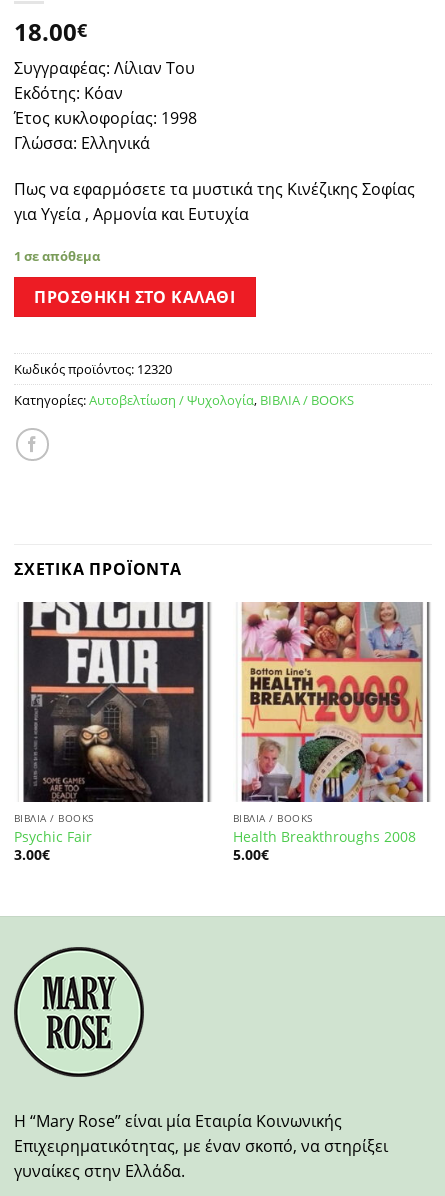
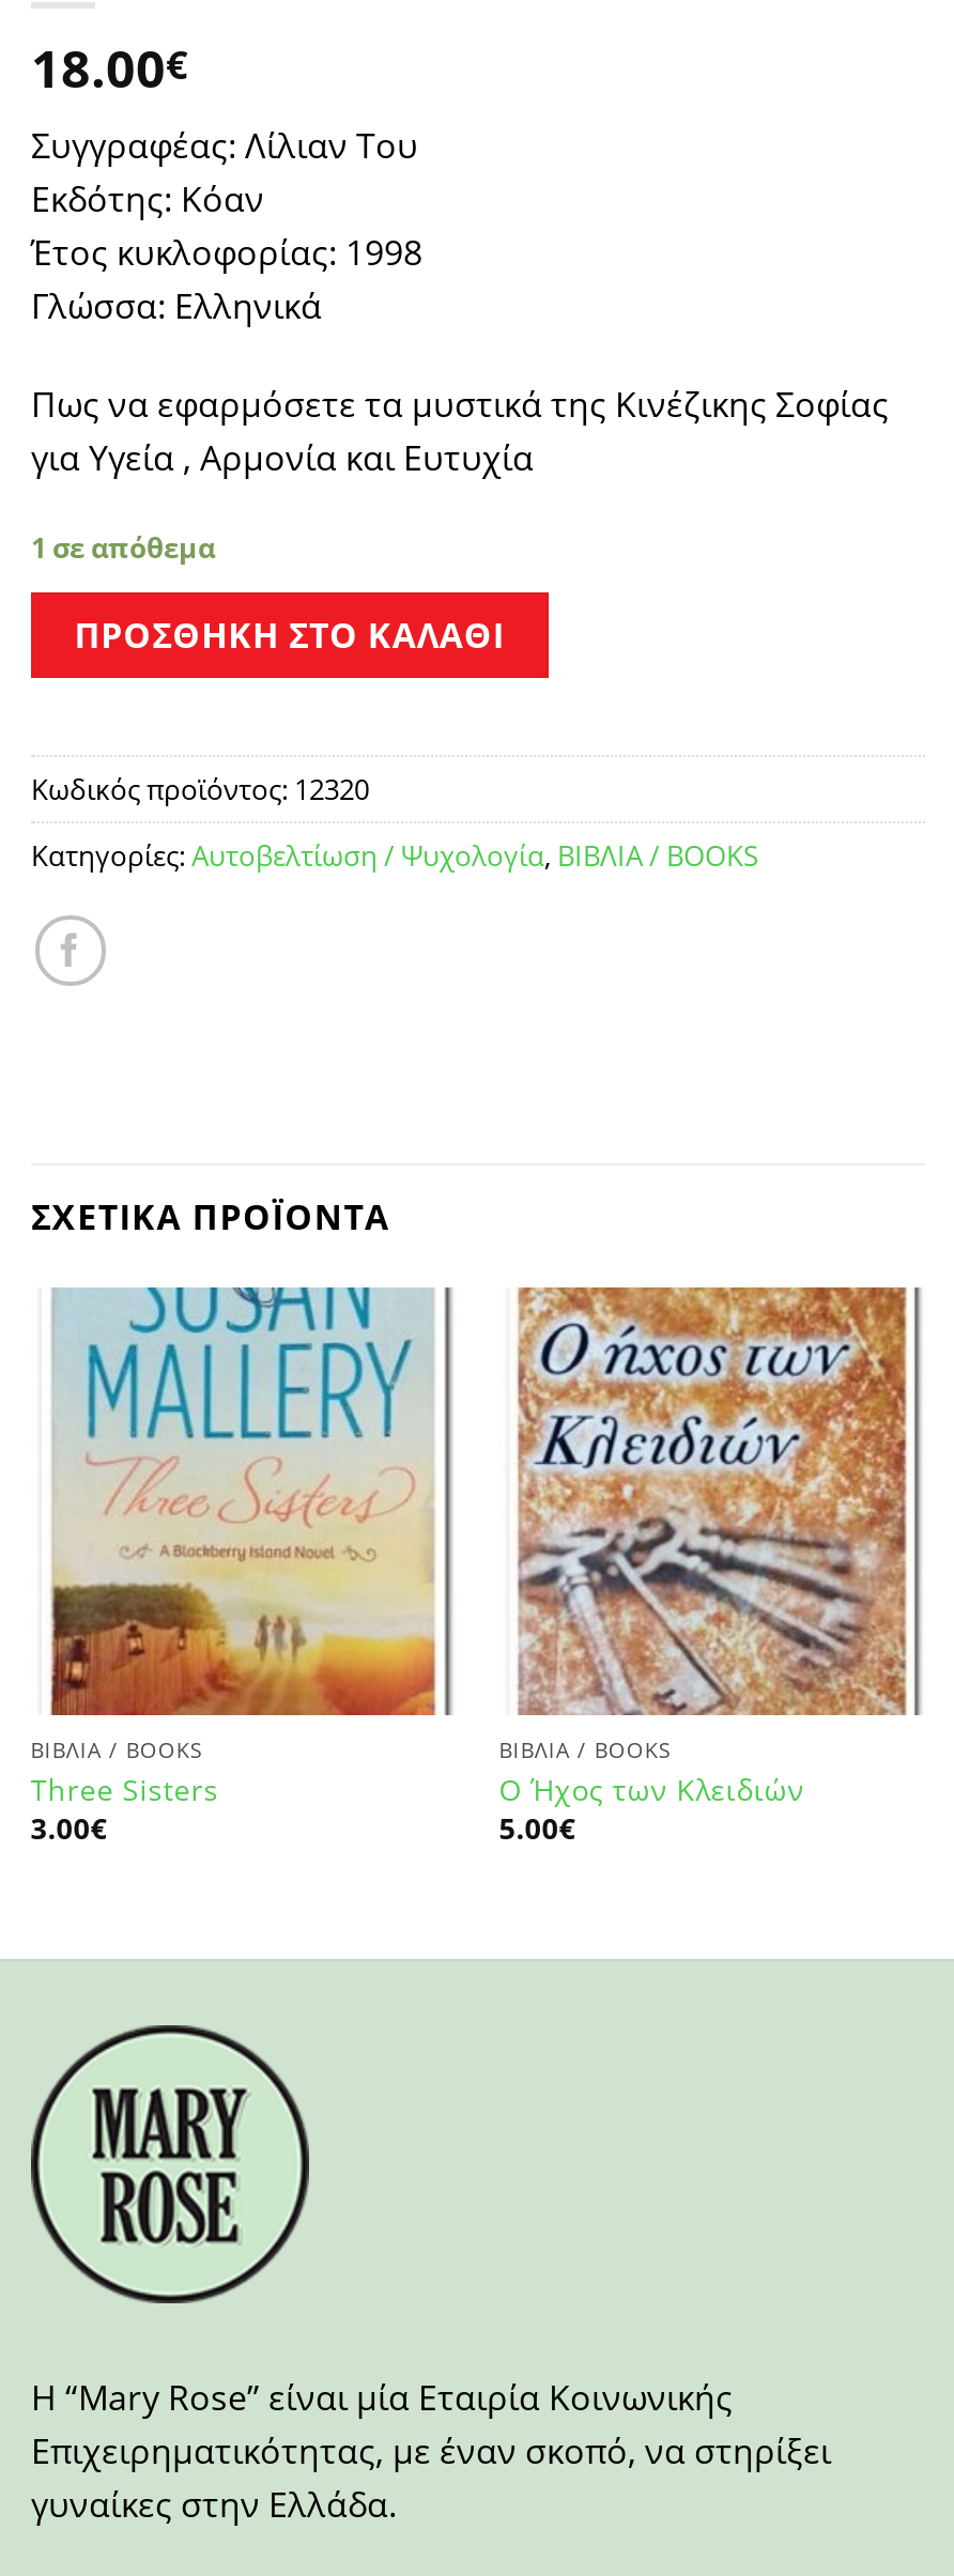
[14,601,204,846] [image] | Psychic Fair -> [31,1285,437,1808] [image] | Three Sisters
[233,601,423,846] [image] | Health Breakthroughs 2008 -> [499,1285,908,1808] [image] | Ο Ήχος των Κλειδιών

